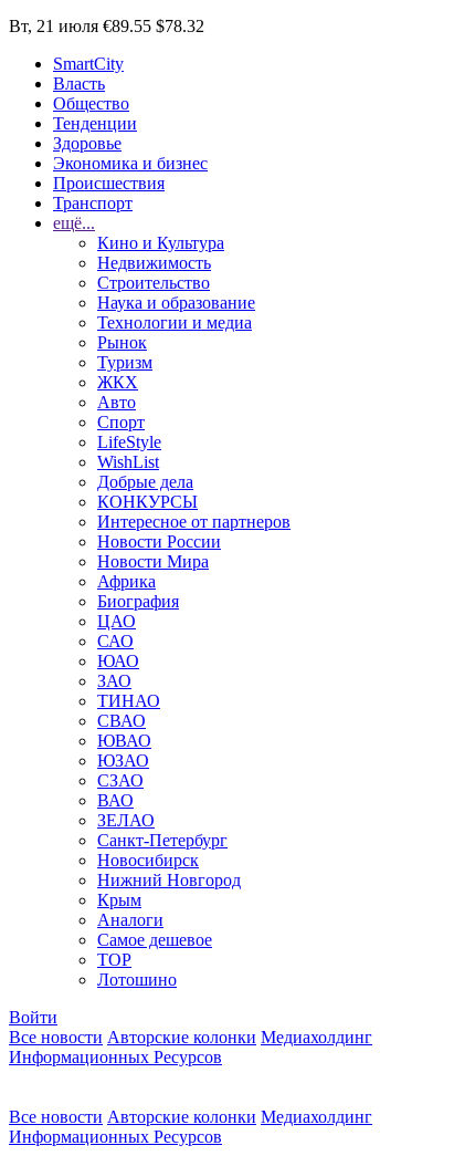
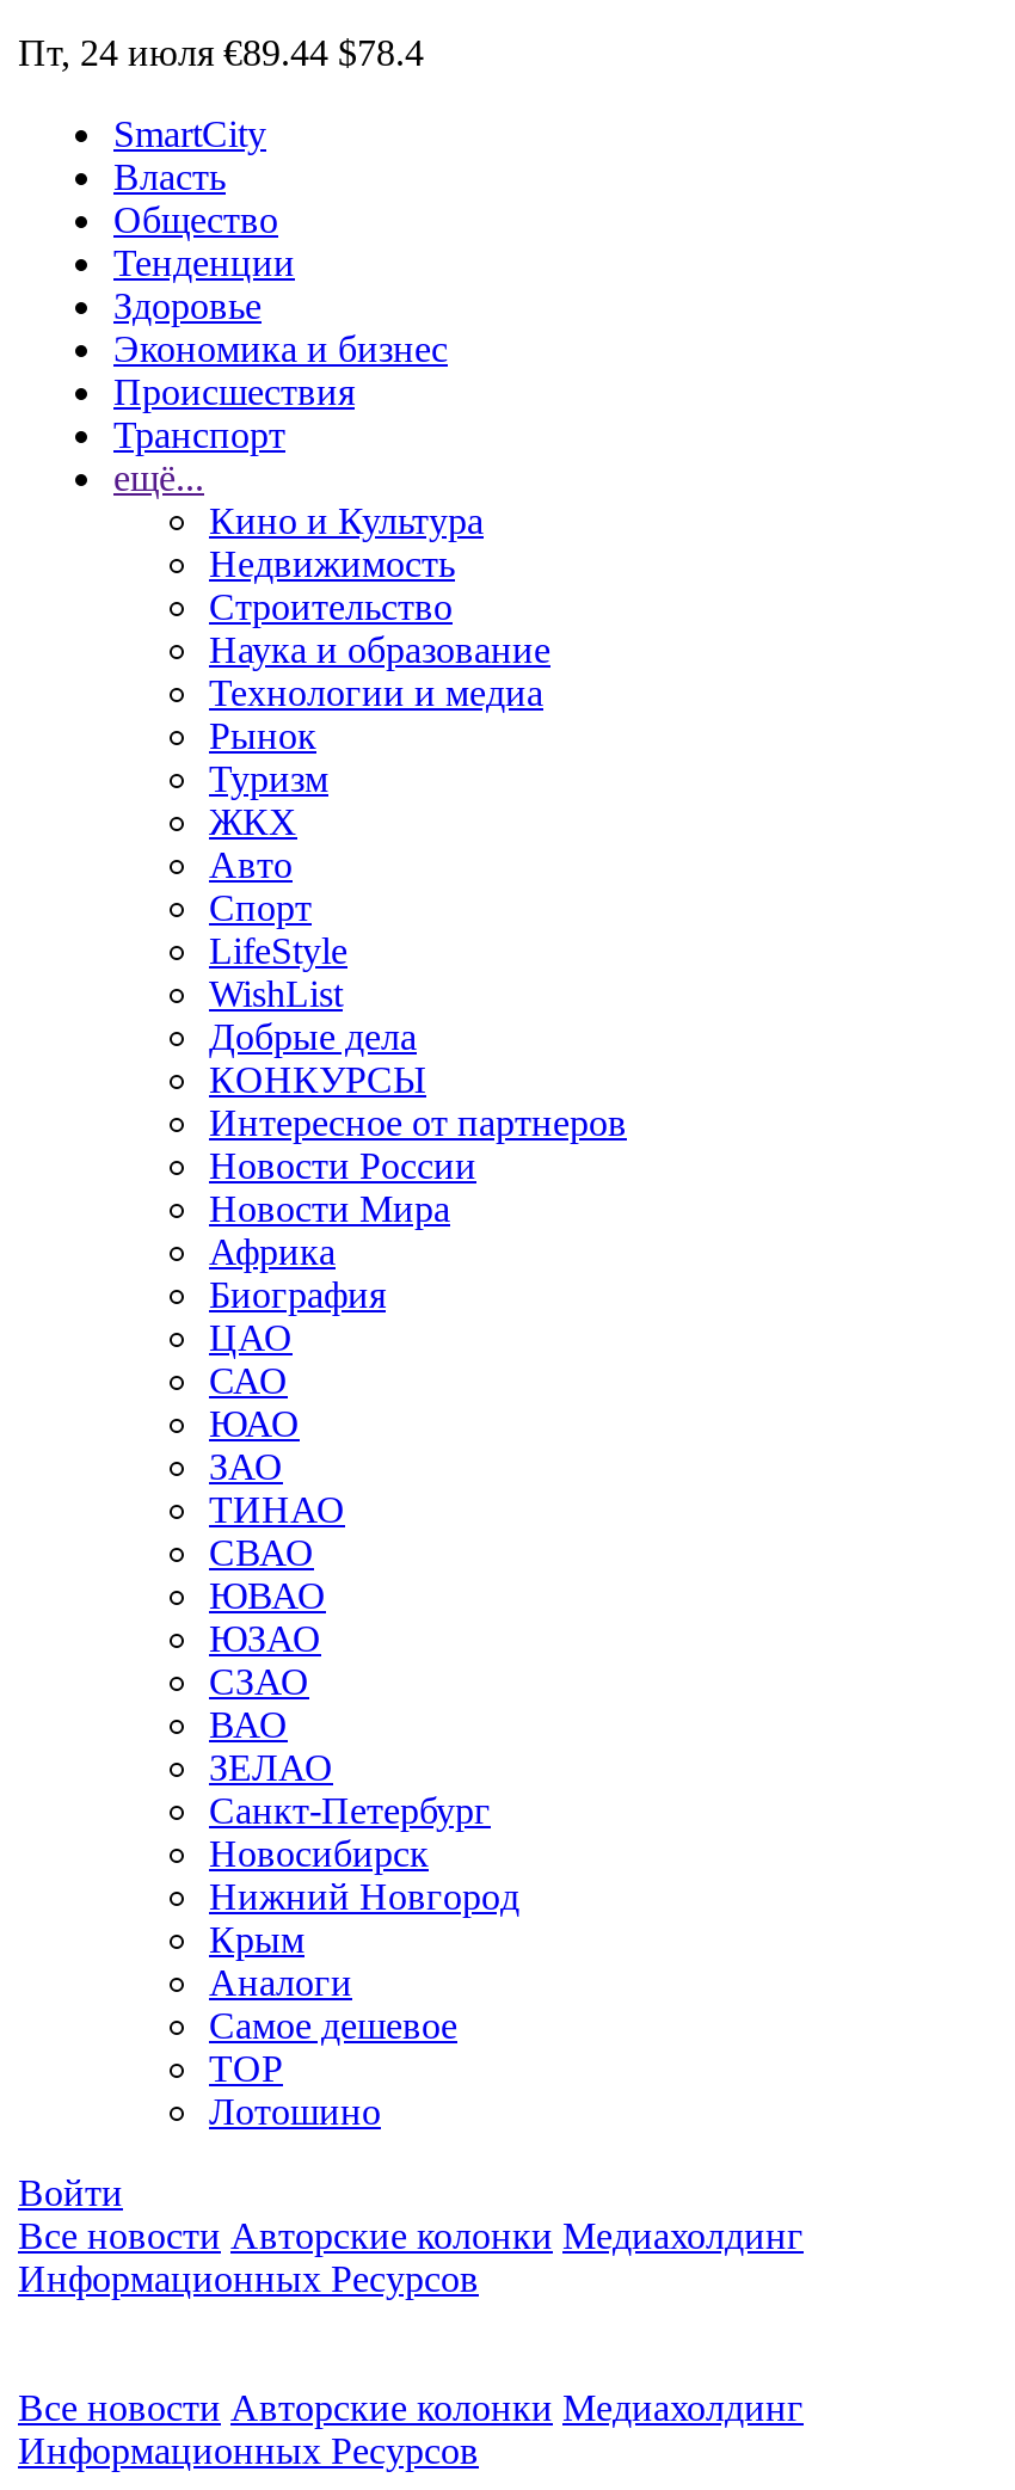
[9,17,204,35] Вт, 21 июля €89.55 $78.32 -> [18,32,424,73] Пт, 24 июля €89.44 $78.4

